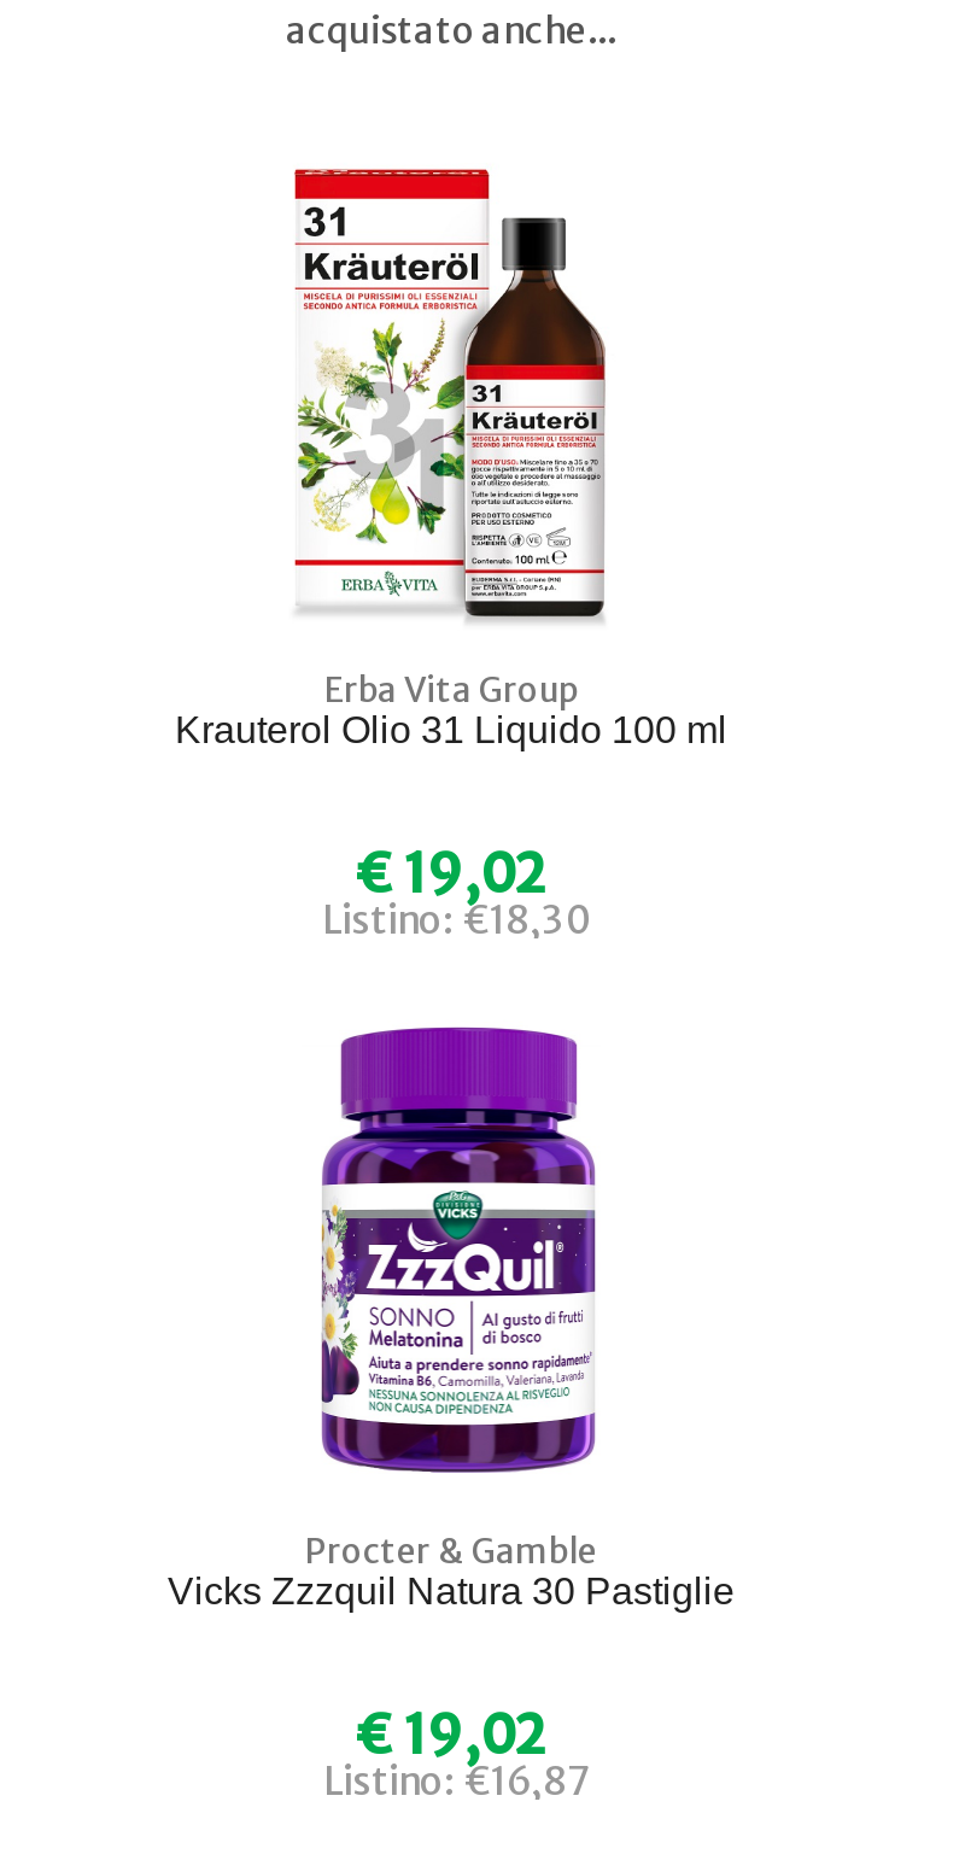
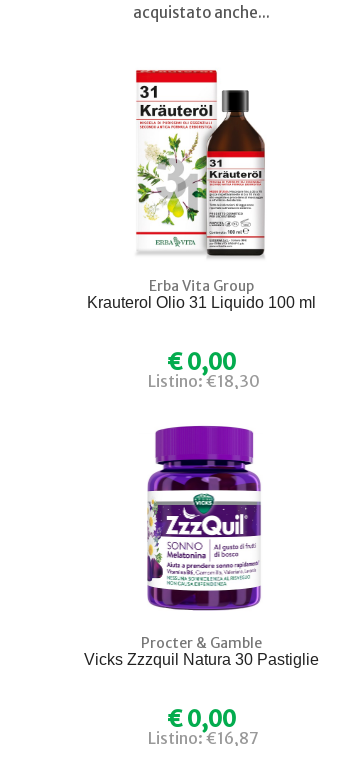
[355,839,548,907] € 19,02 -> [166,348,235,376] € 0,00
[355,1700,548,1768] € 19,02 -> [166,705,235,733] € 0,00

